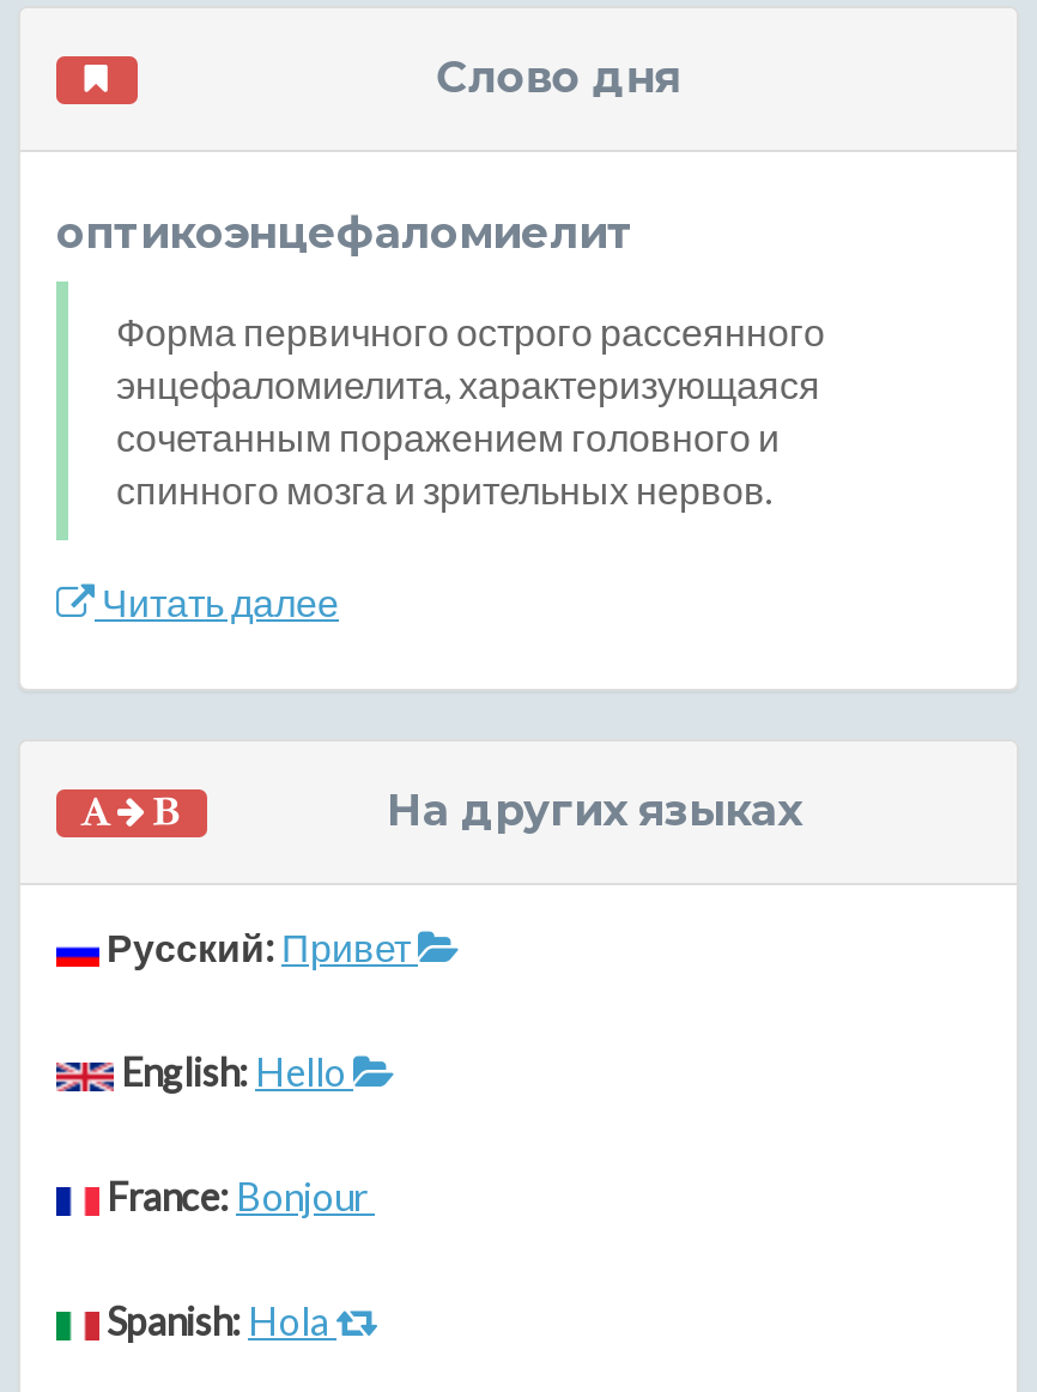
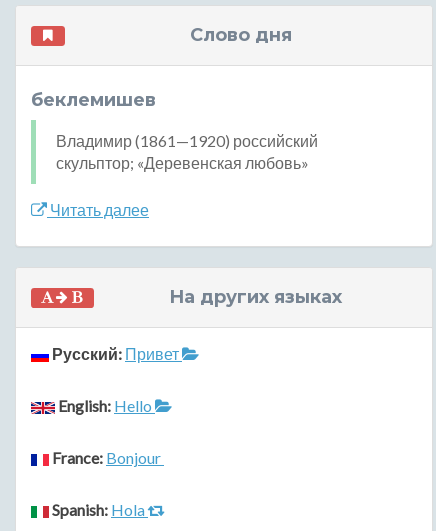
[56,208,633,261] оптикоэнцефаломиелит -> [31,89,156,111] беклемишев
[116,309,825,512] Форма первичного острого рассеянного | энцефаломиелита, характеризующаяся | сочетанным поражением головного и | спинного мозга и зрительных нервов. -> [56,131,318,172] Владимир (1861—1920) российский | скульптор; «Деревенская любовь»

